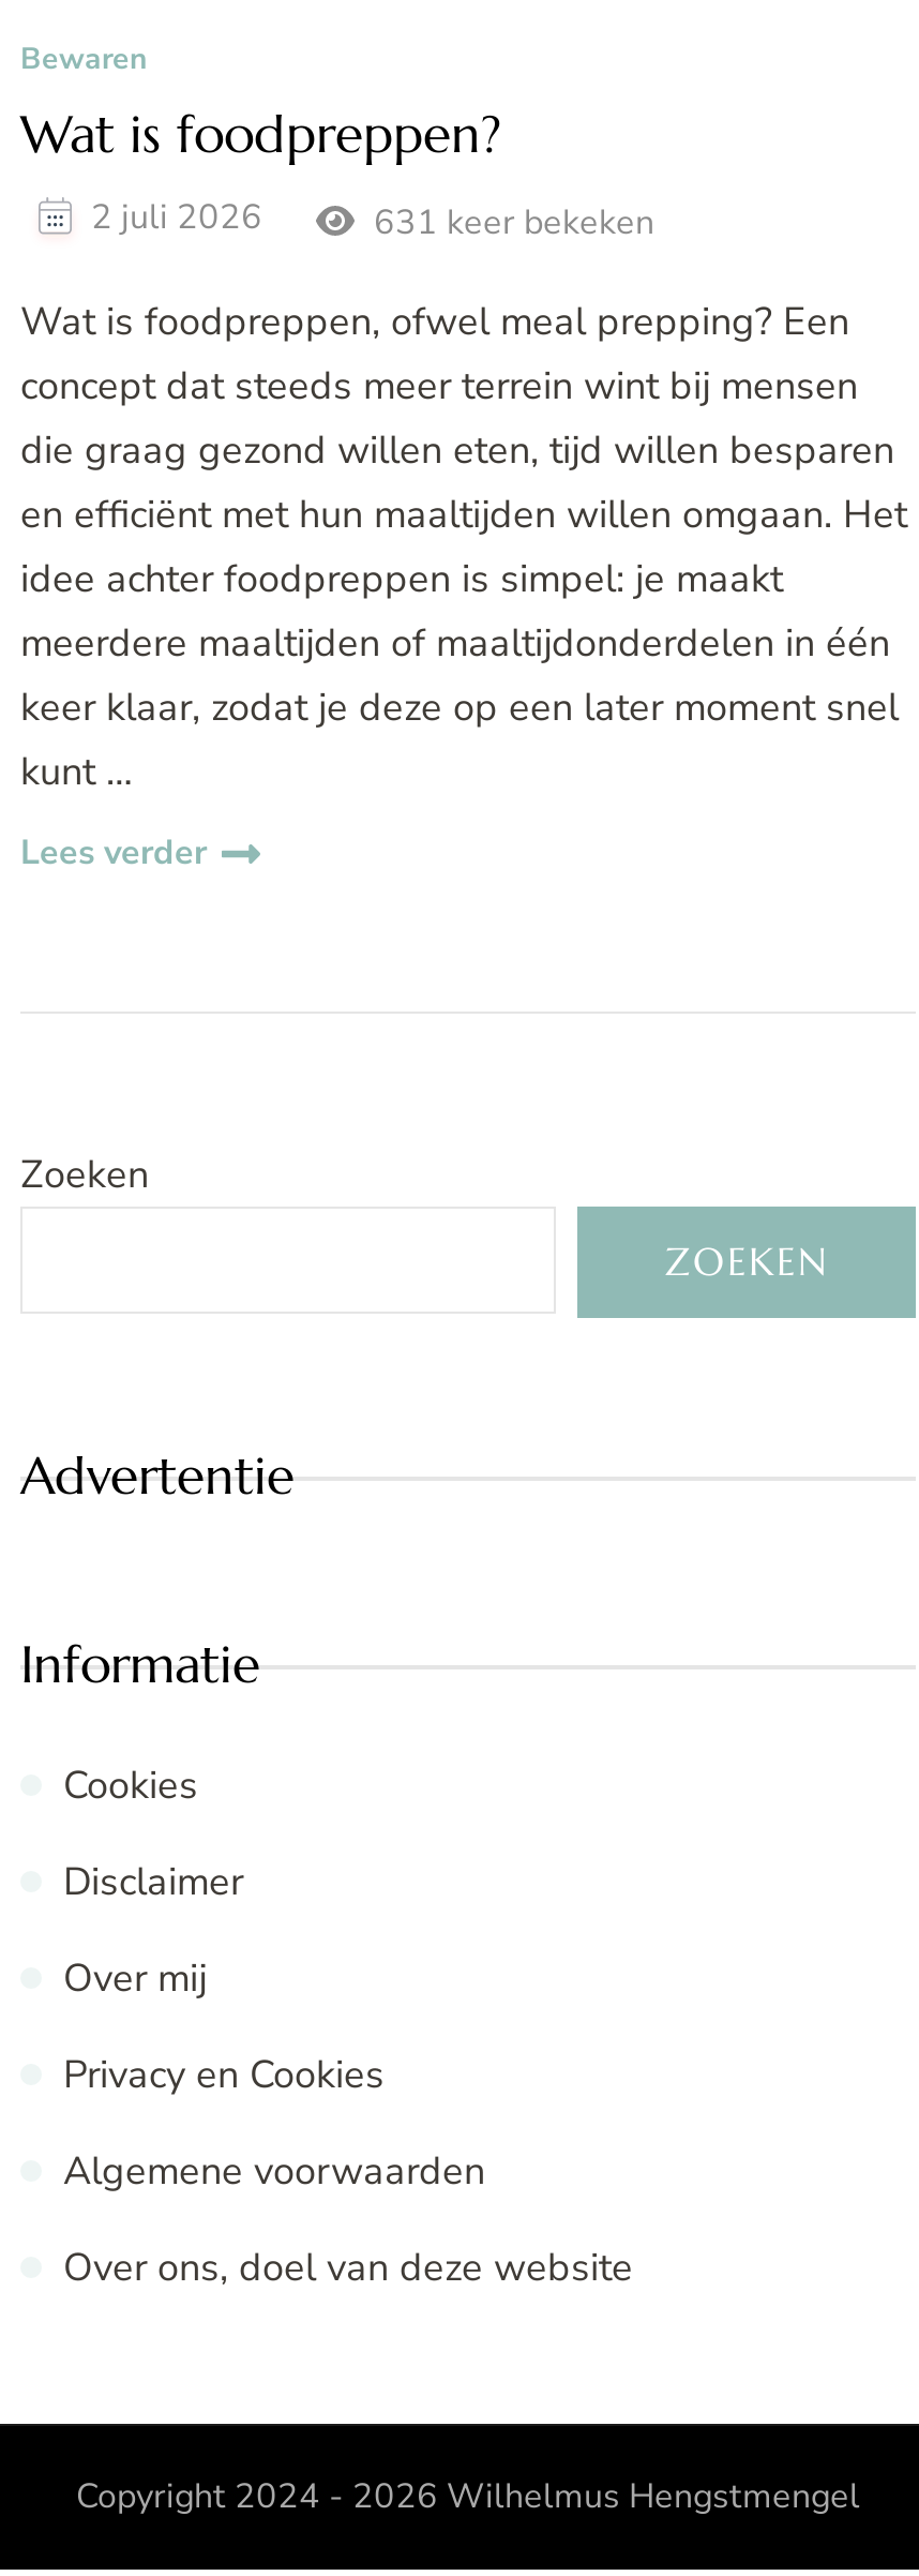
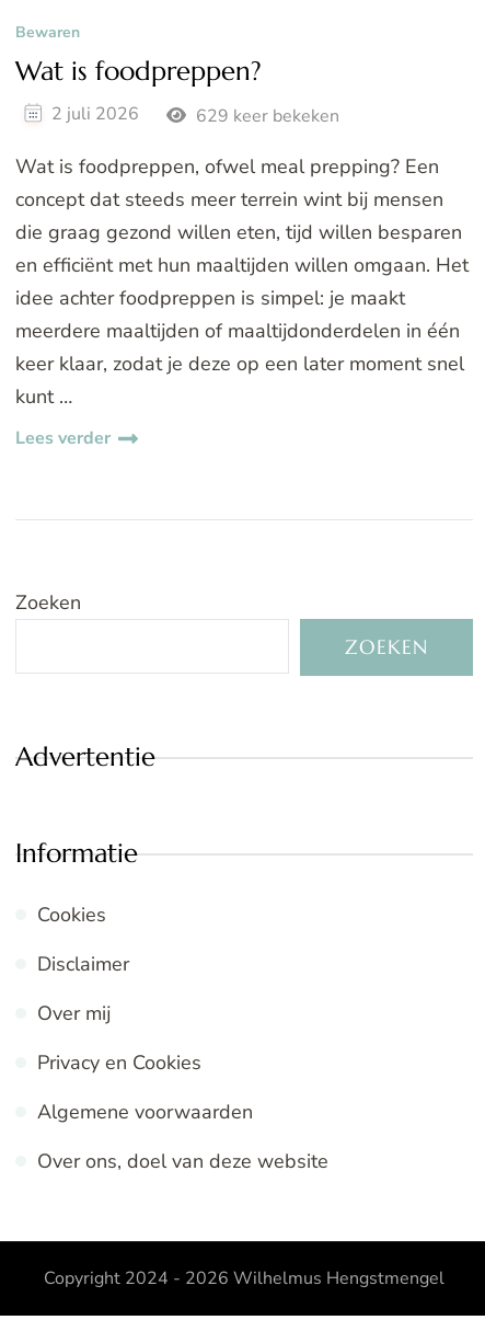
[365,198,654,245] 631 keer bekeken -> [192,104,339,128] 629 keer bekeken

